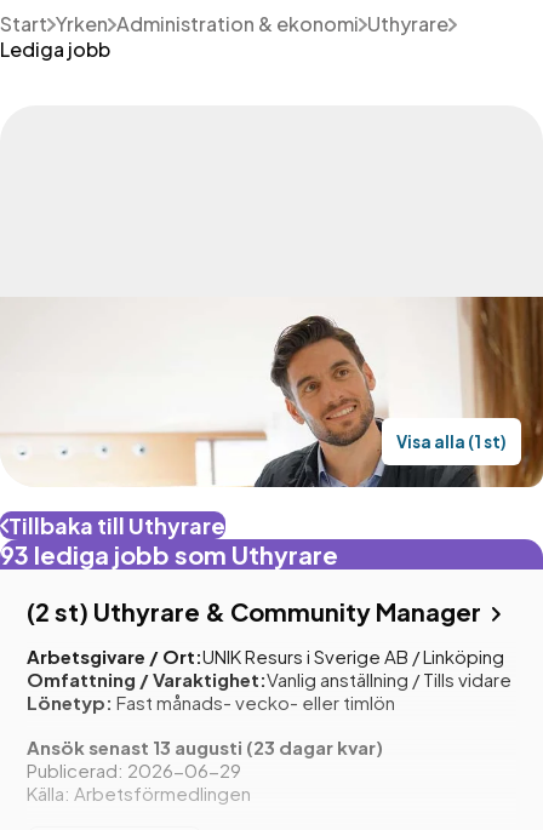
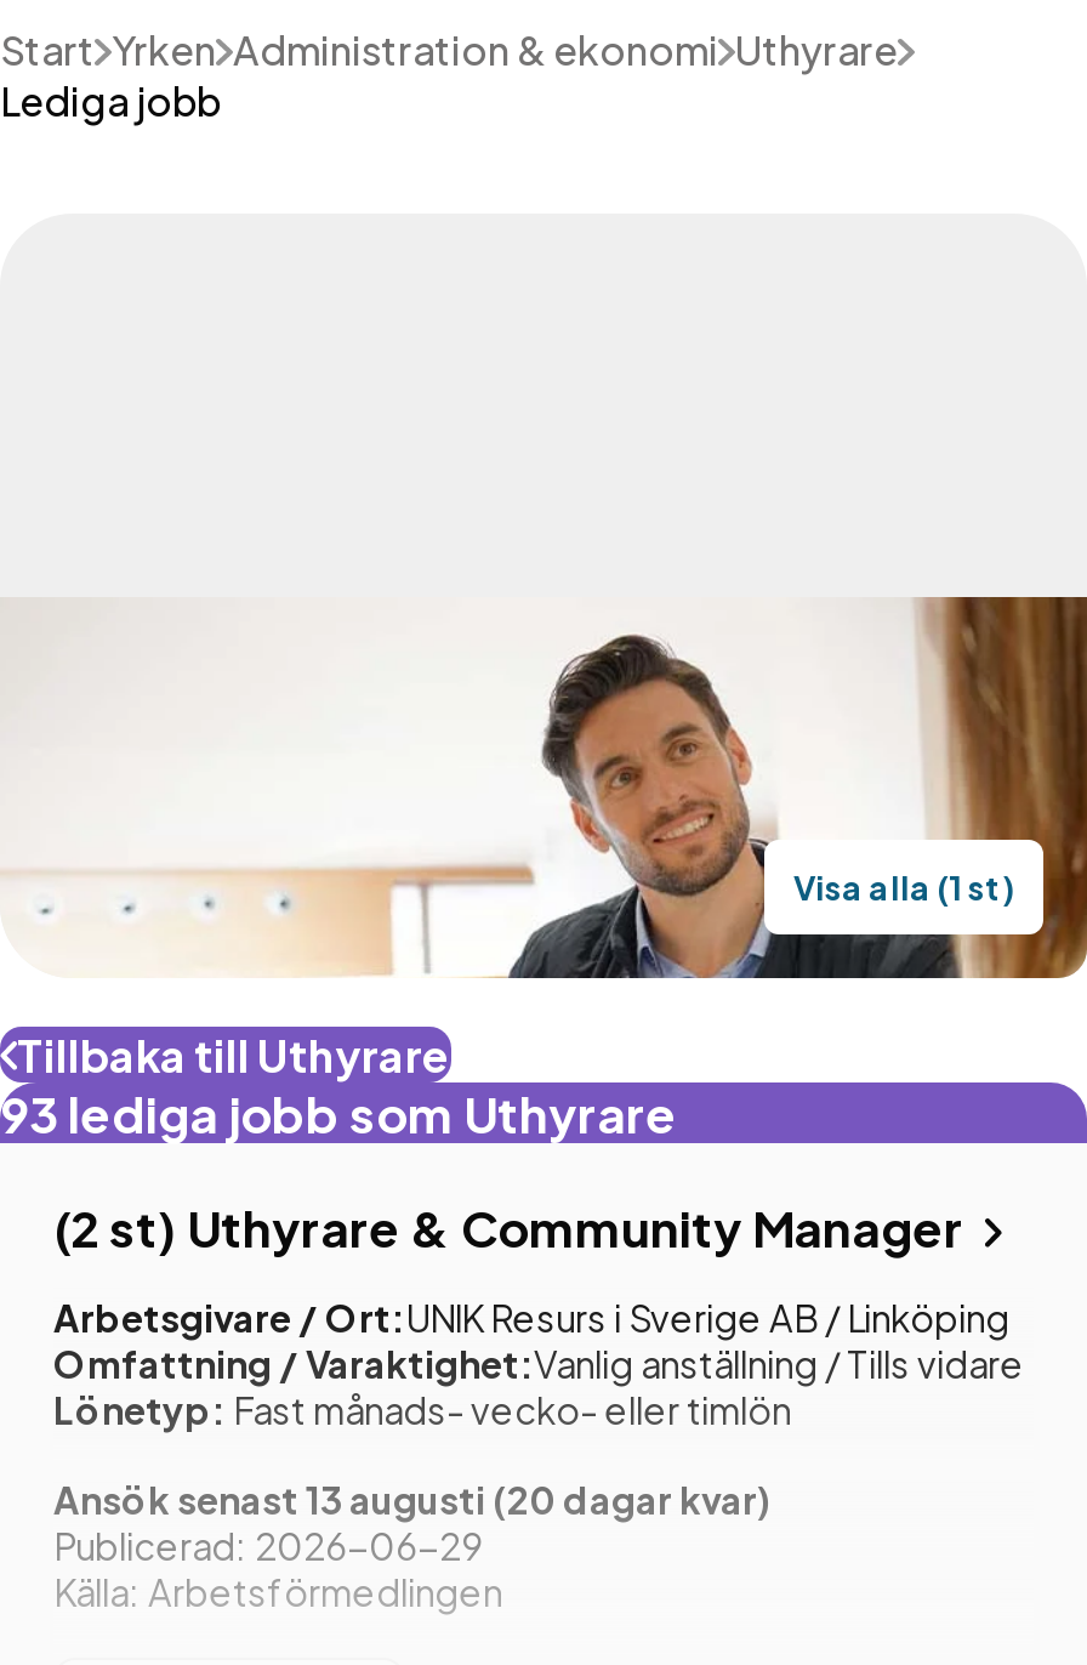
[27,735,383,759] Ansök senast 13 augusti (23 dagar kvar) -> [53,1476,772,1522] Ansök senast 13 augusti (20 dagar kvar)

